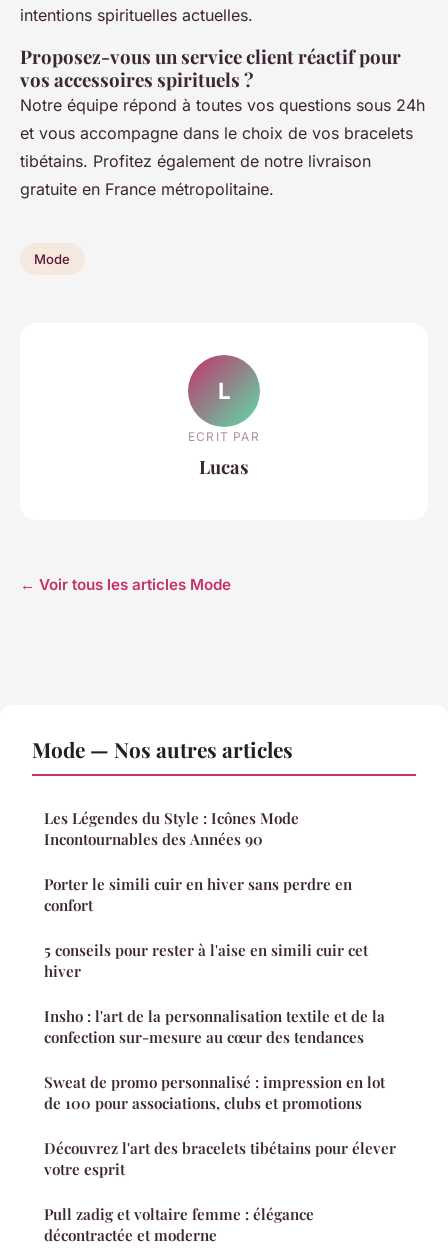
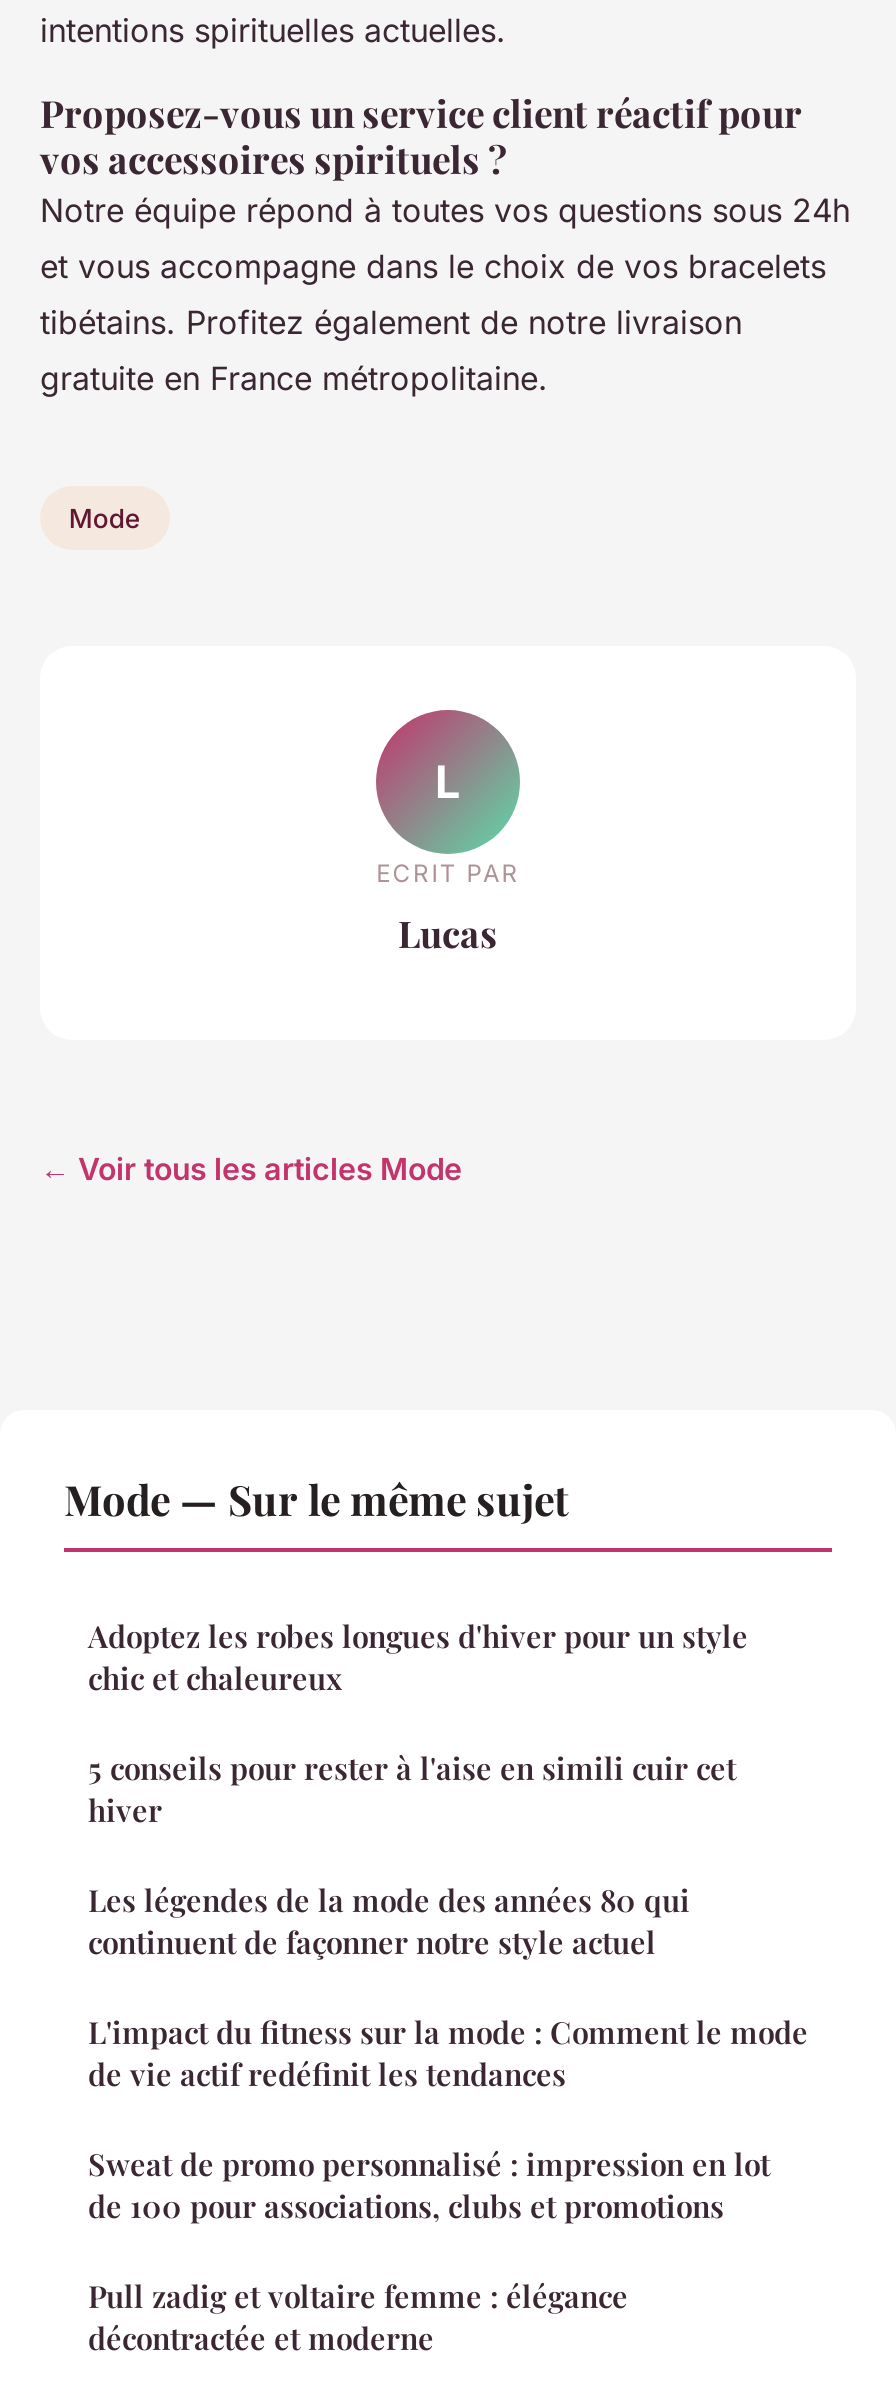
[32,735,352,915] Mode — Nos autres articles | Les Légendes du Style : Icônes Mode | Incontournables des Années 90 | Porter le simili cuir en hiver sans perdre en | confort -> [64,1470,748,1698] Mode — Sur le même sujet | Adoptez les robes longues d'hiver pour un style | chic et chaleureux
[44,1006,385,1047] Insho : l'art de la personnalisation textile et de la | confection sur-mesure au cœur des tendances -> [88,1880,808,2094] Les légendes de la mode des années 80 qui | continuent de façonner notre style actuel | L'impact du fitness sur la mode : Comment le mode | de vie actif redéfinit les tendances
[44,1138,396,1179] Découvrez l'art des bracelets tibétains pour élever | votre esprit -> none

